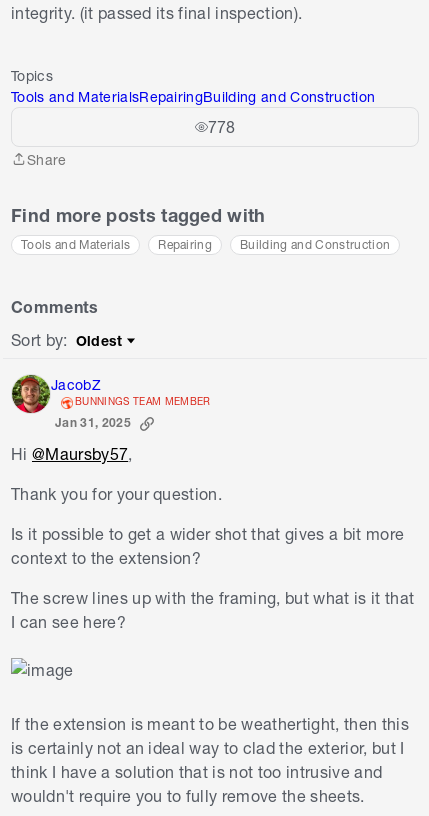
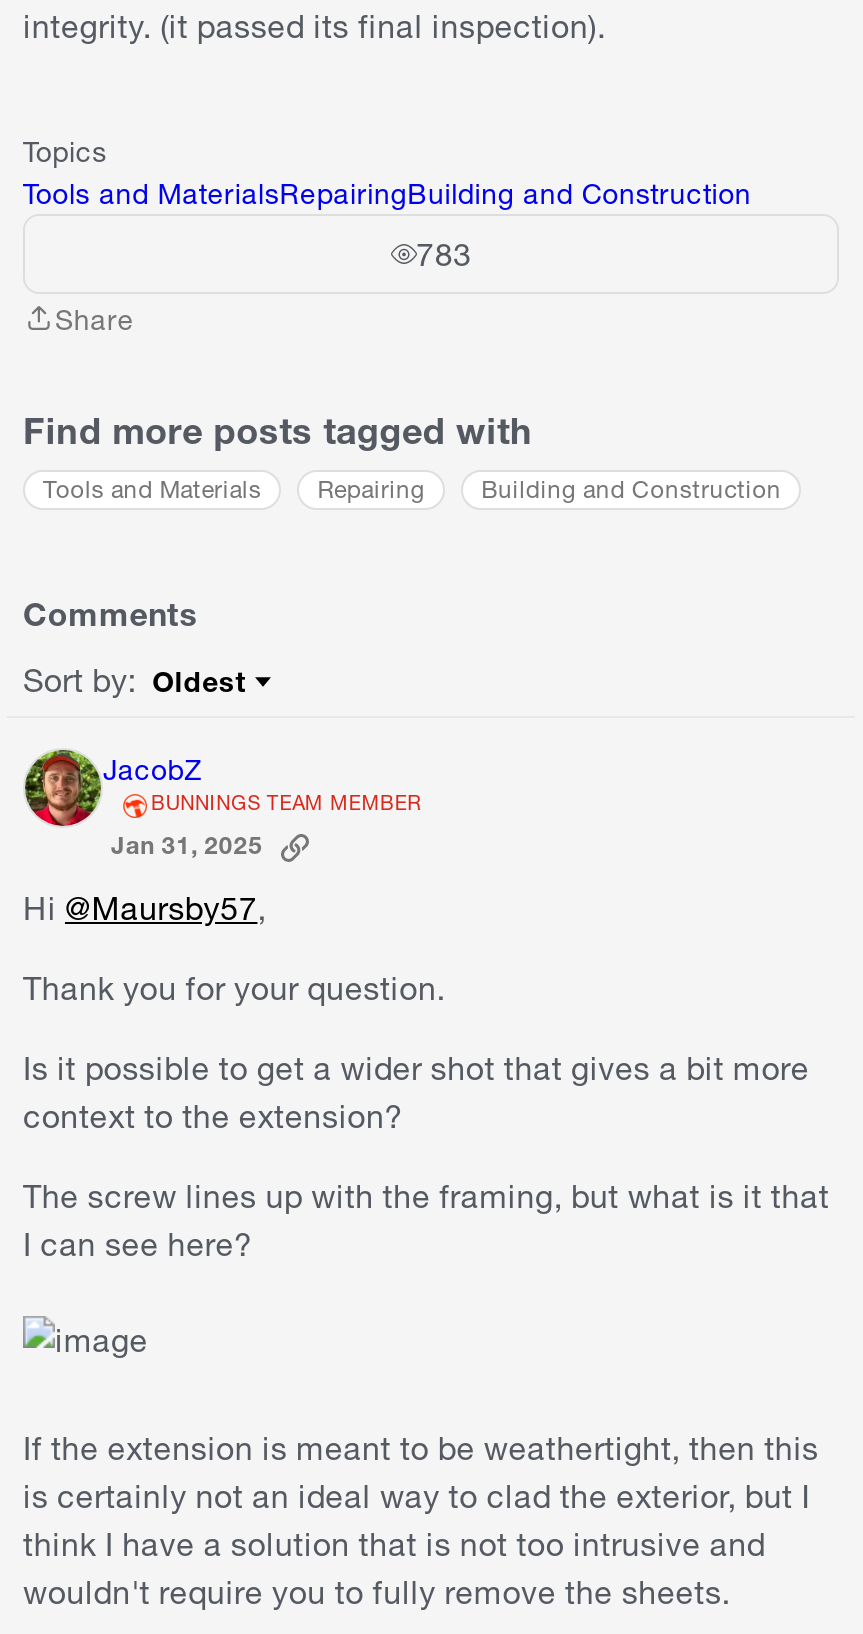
[207,117,235,136] 778 -> [416,235,472,273] 783

